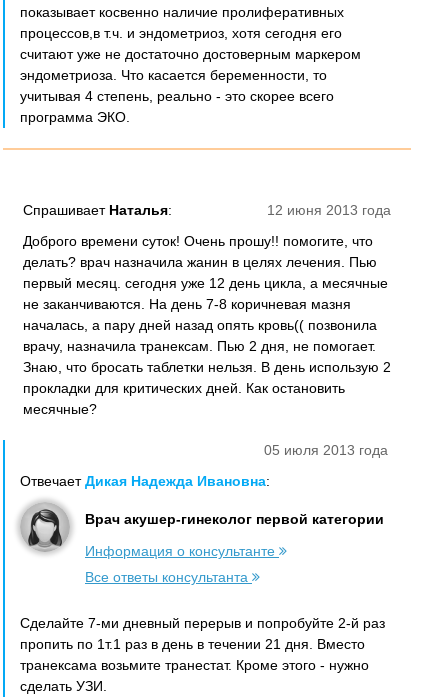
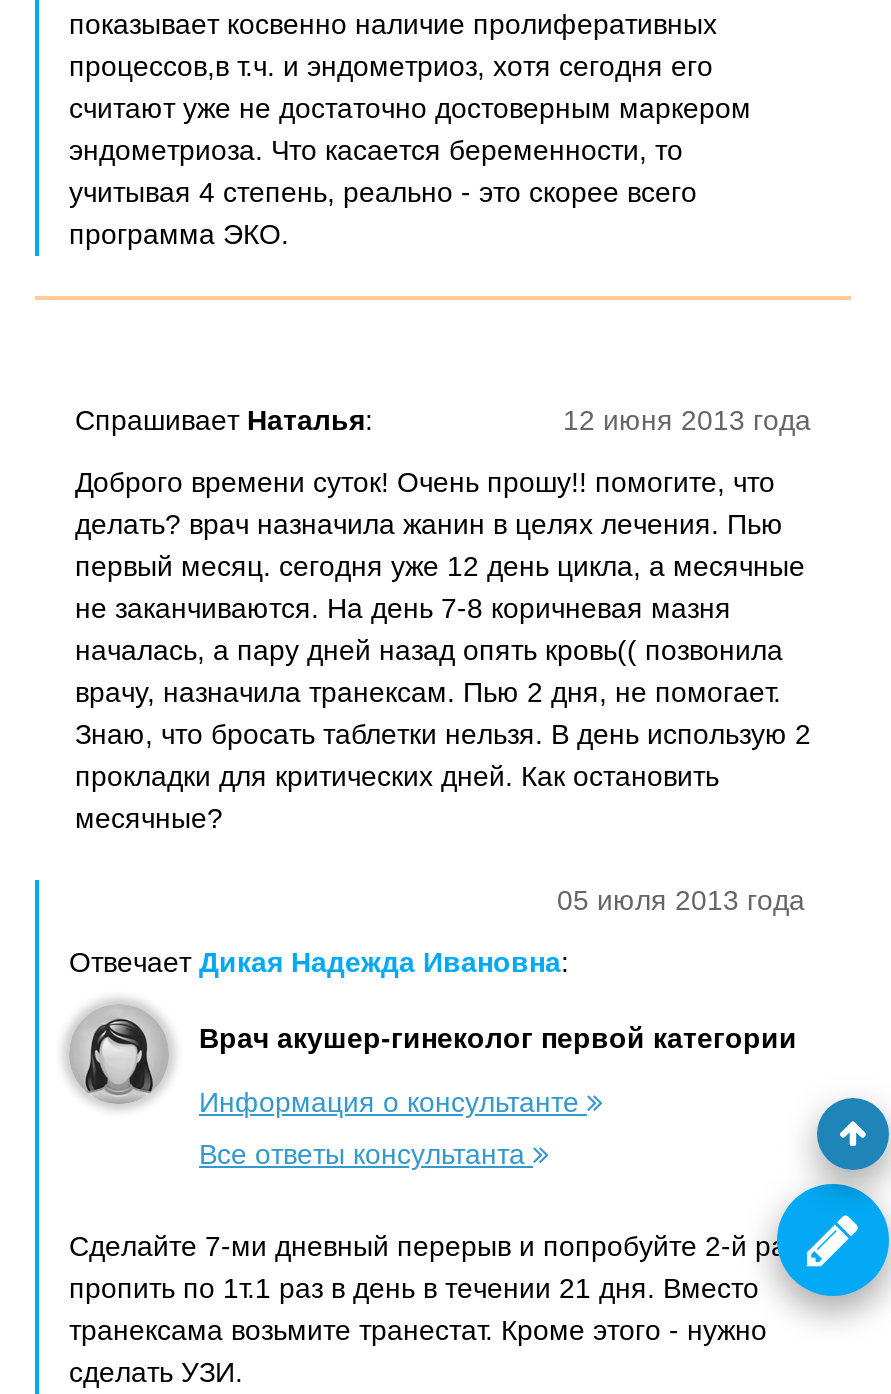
none -> [767,1094,885,1322] [image]

